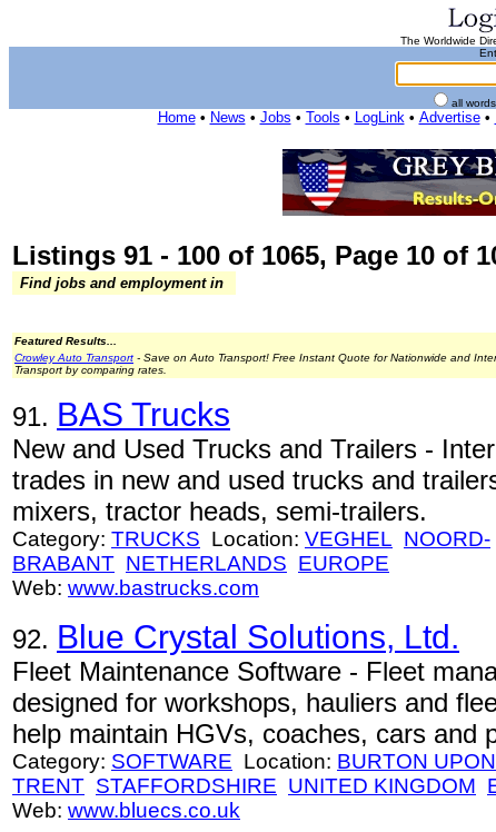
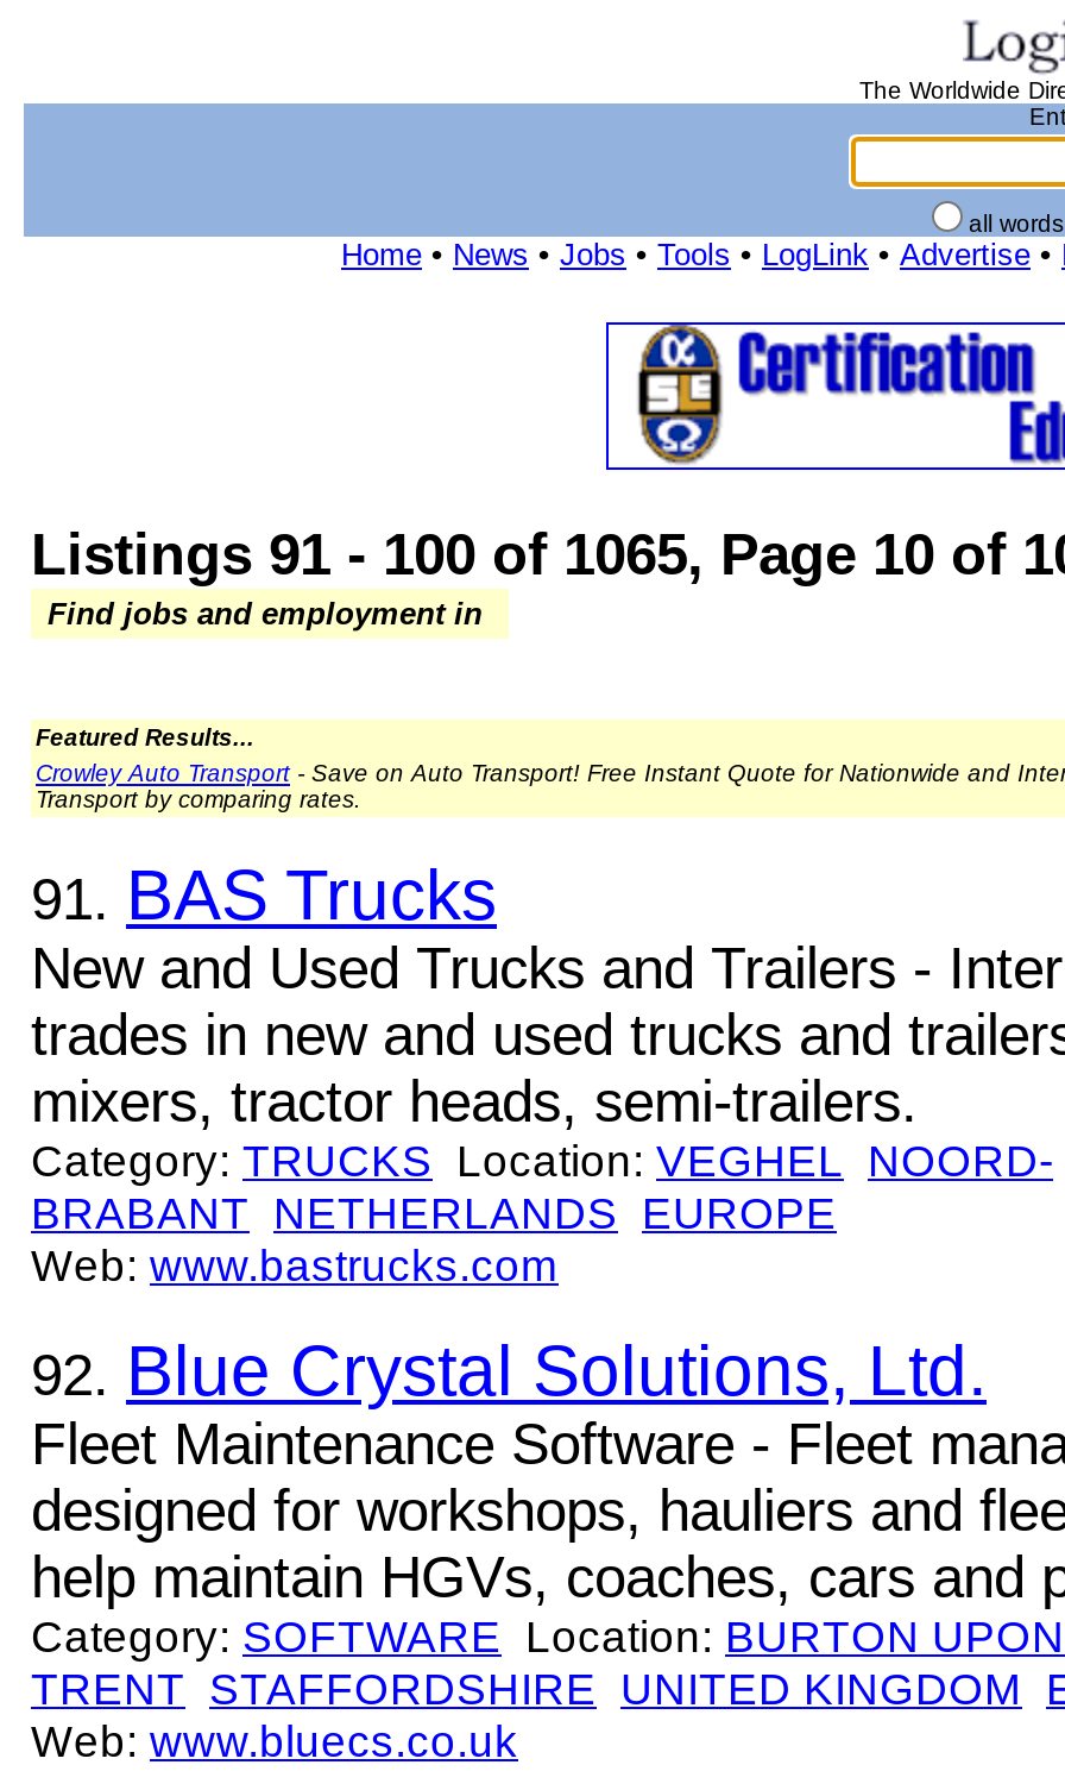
[281,148,493,217] [image] -> [604,320,1058,472] [image]

